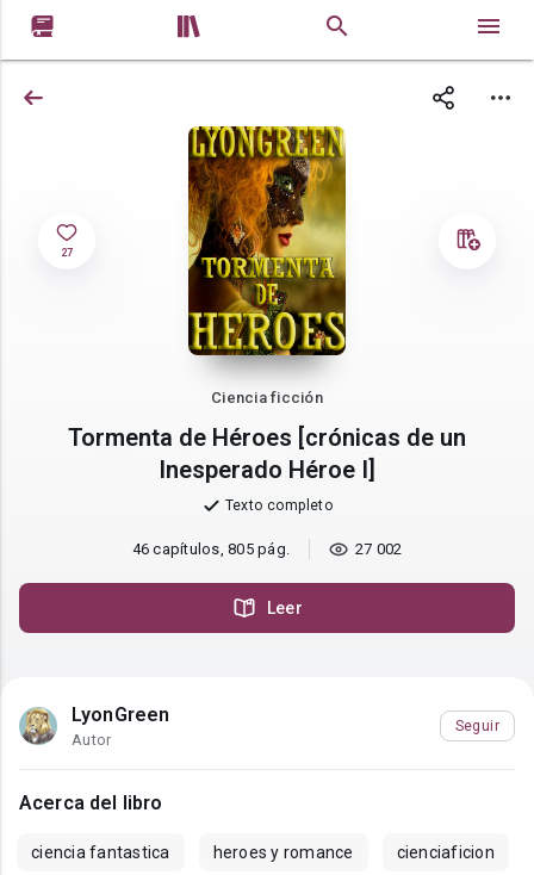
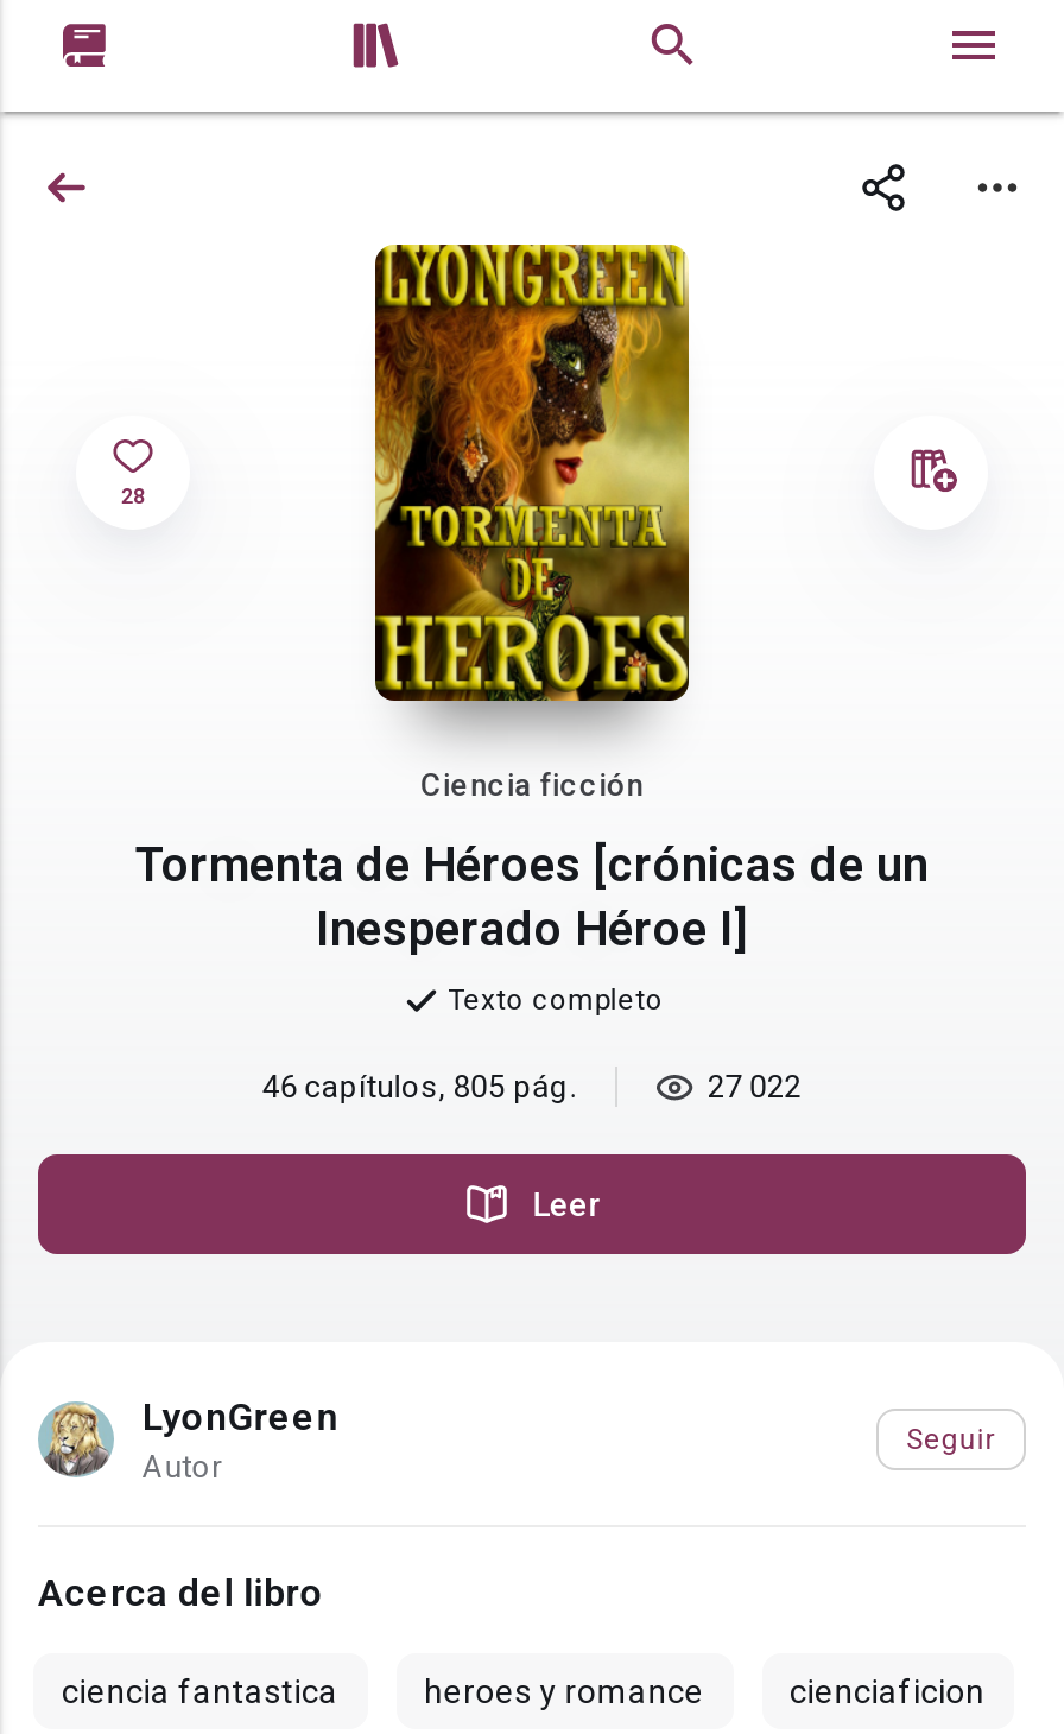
[61,247,73,259] 27 -> [121,485,145,508] 28
[355,540,402,558] 27 002 -> [708,1069,802,1105] 27 022

